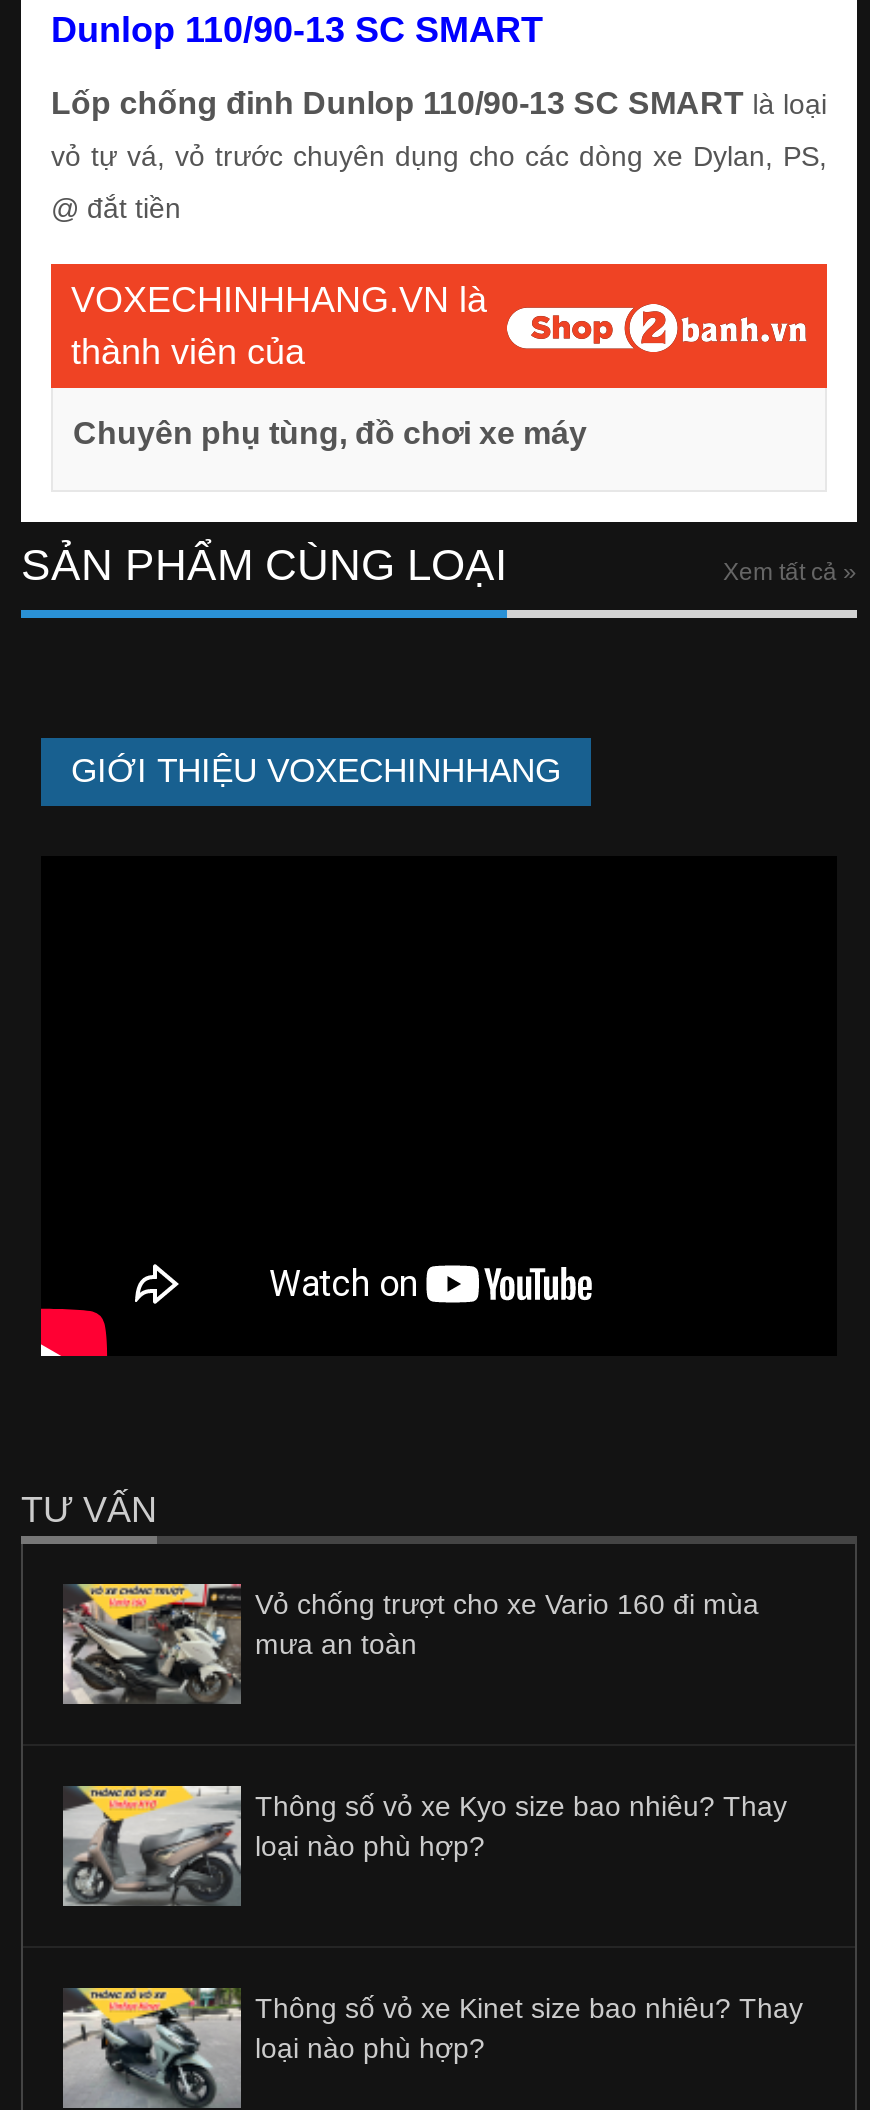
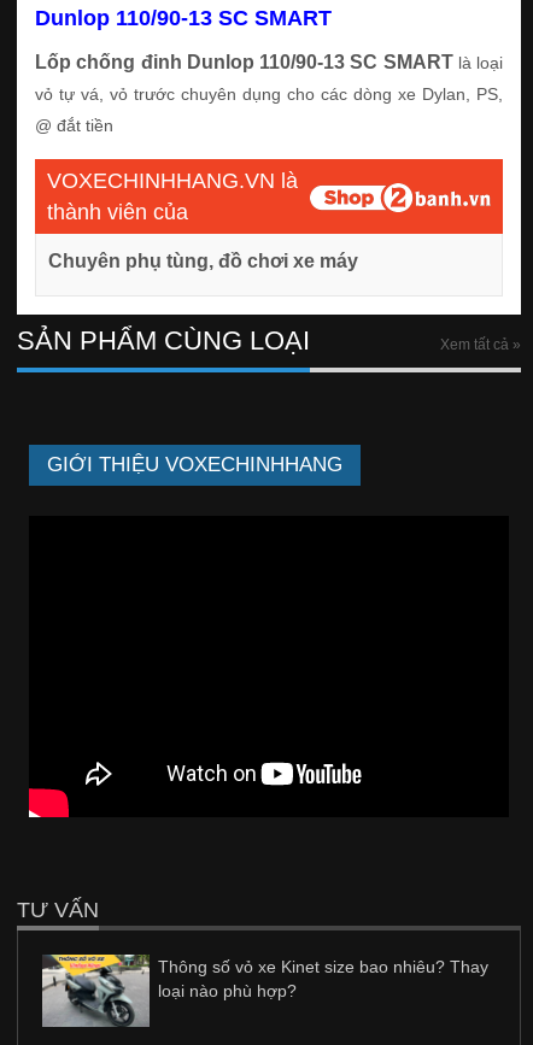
[63,1582,759,1702] [image] | Vỏ chống trượt cho xe Vario 160 đi mùa | mưa an toàn -> none
[61,1784,787,1908] [image] | Thông số vỏ xe Kyo size bao nhiêu? Thay | loại nào phù hợp? -> none

